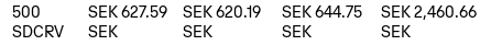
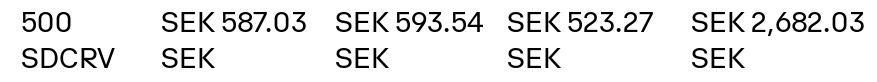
[88,3,167,22] SEK 627.59 -> [161,5,307,41] SEK 587.03
[183,3,261,22] SEK 620.19 -> [335,5,483,41] SEK 593.54
[282,3,362,22] SEK 644.75 -> [507,5,653,41] SEK 523.27
[381,3,477,22] SEK 2,460.66 -> [691,5,865,41] SEK 2,682.03

